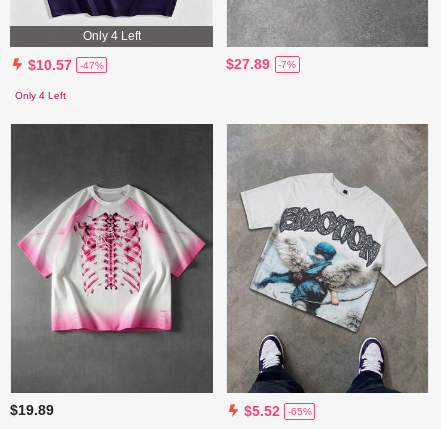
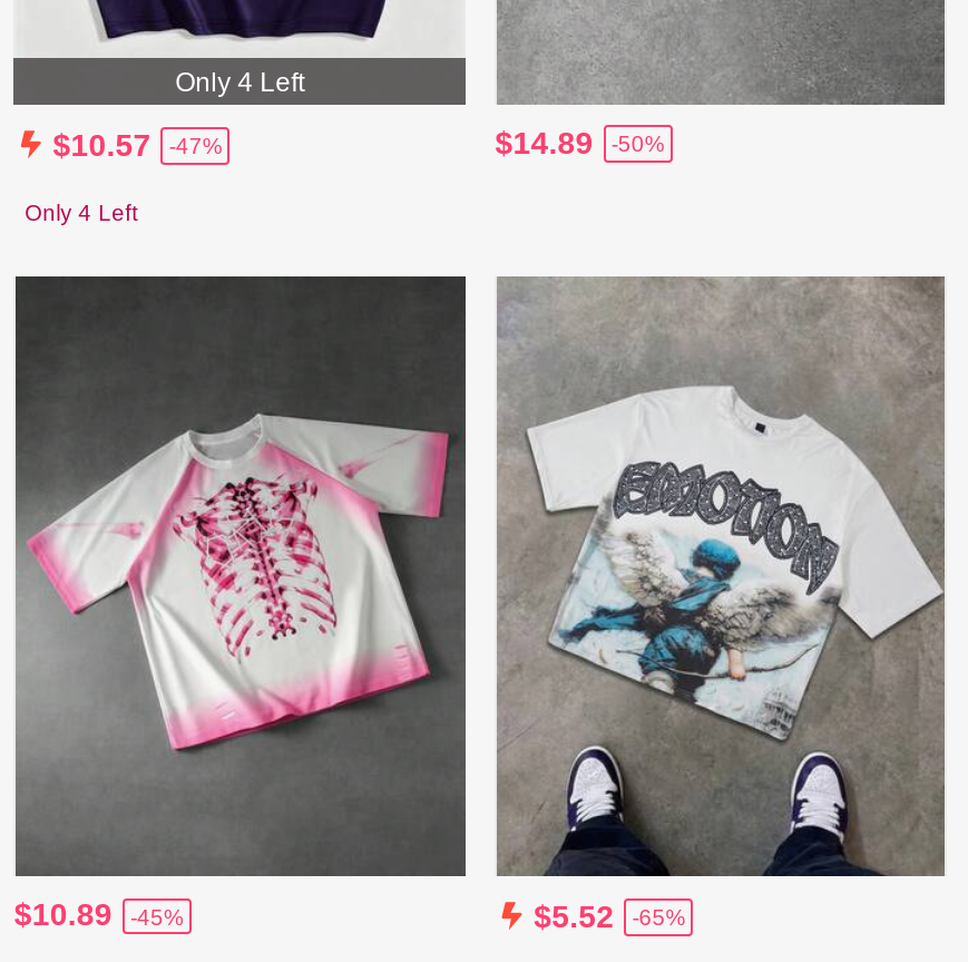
[226,56,296,72] $27.89 | -7% -> [495,125,665,161] $14.89 | -50%
[24,184,210,337] [image] -> [25,412,454,754] [image]
[10,402,54,418] $19.89 -> [14,897,184,933] $10.89 | -45%

